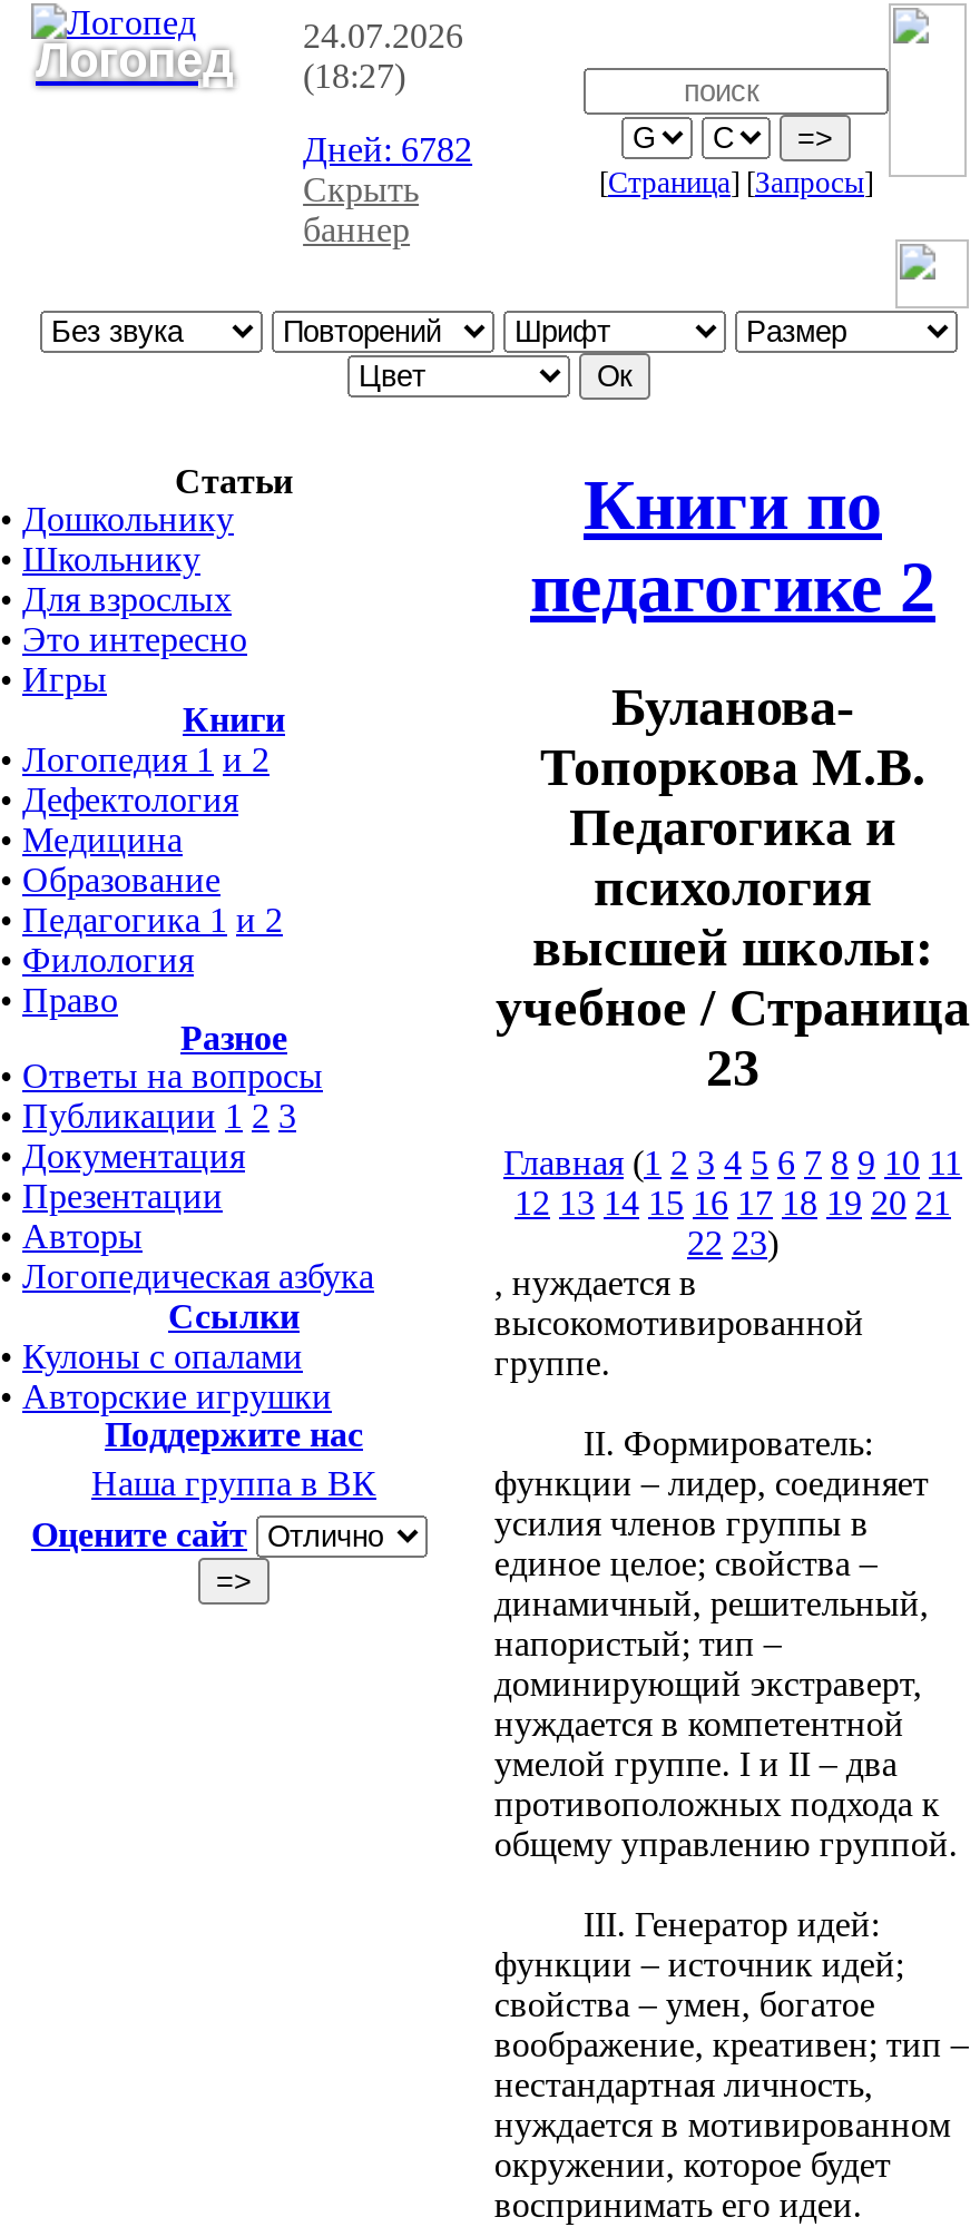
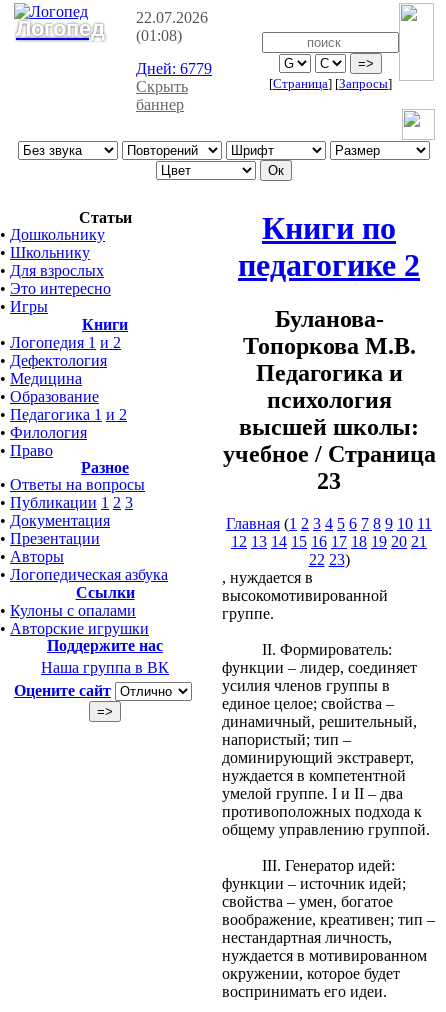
[303,17,463,55] 24.07.2026 -> [136,9,208,26] 22.07.2026
[303,57,405,95] (18:27) -> [136,27,182,44] (01:08)
[303,130,472,168] Дней: 6782 -> [136,60,212,77] Дней: 6779

